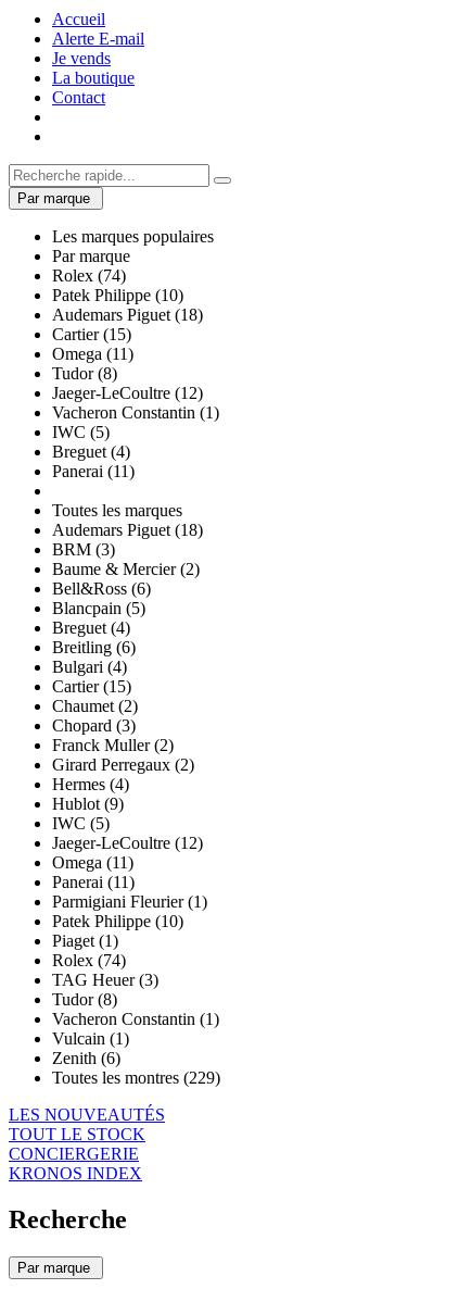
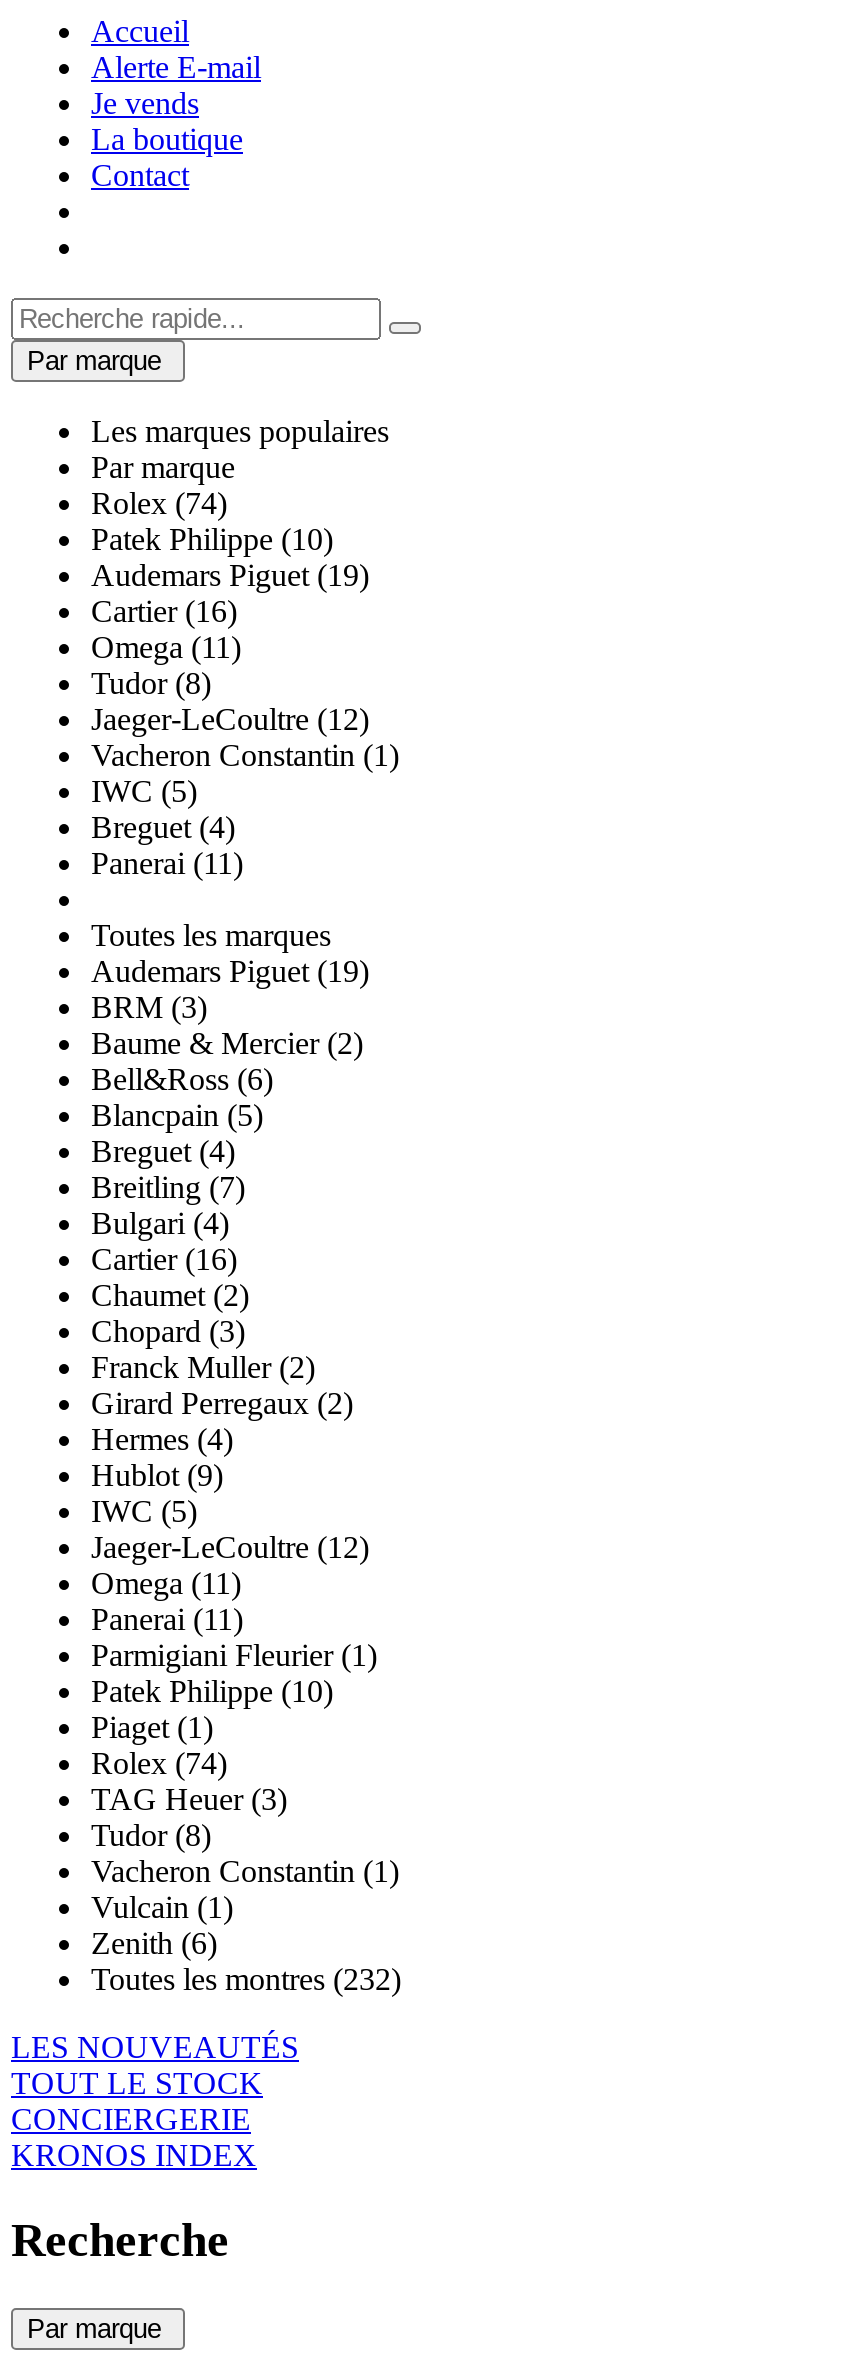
[52,305,203,324] Audemars Piguet (18) -> [91,558,369,592] Audemars Piguet (19)
[52,325,131,343] Cartier (15) -> [91,594,237,628] Cartier (16)
[52,520,203,539] Audemars Piguet (18) -> [91,954,369,988] Audemars Piguet (19)
[52,638,136,656] Breitling (6) -> [91,1170,245,1204] Breitling (7)
[52,677,131,695] Cartier (15) -> [91,1242,237,1276] Cartier (16)
[52,1068,220,1087] Toutes les montres (229) -> [91,1962,401,1996] Toutes les montres (232)

